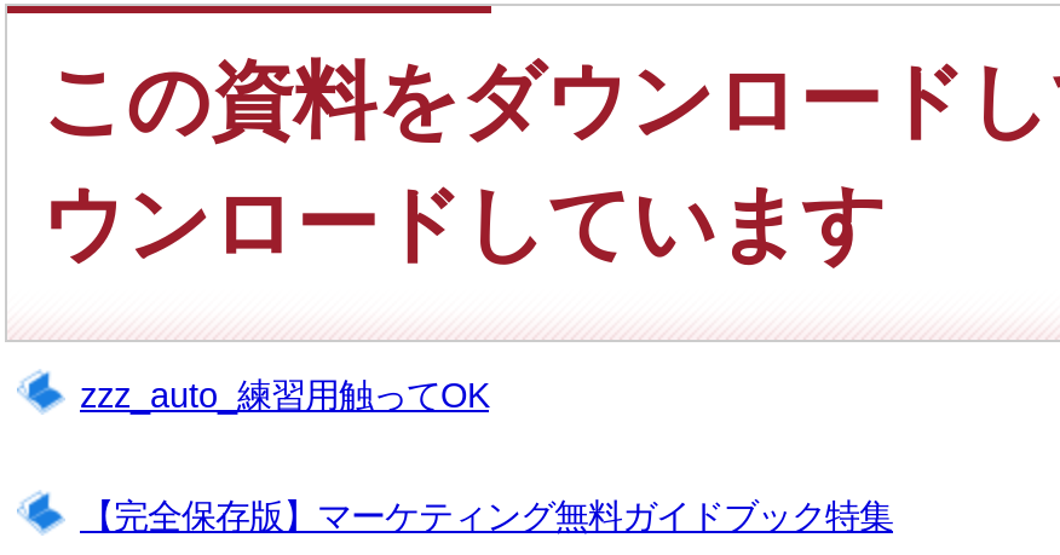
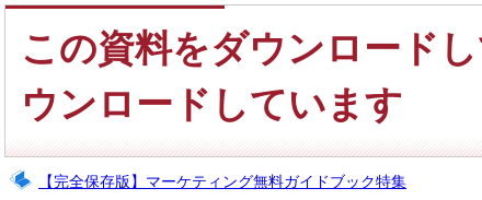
[80,376,489,415] zzz_auto_練習用触ってOK -> none

